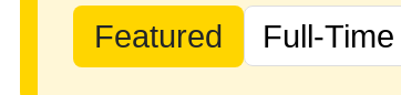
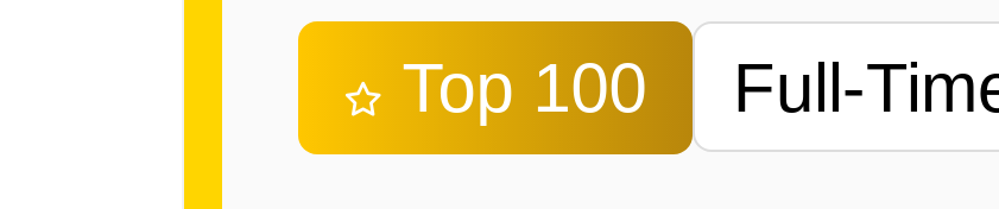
[94,19,223,54] Featured -> [386,48,647,124] Top 100

